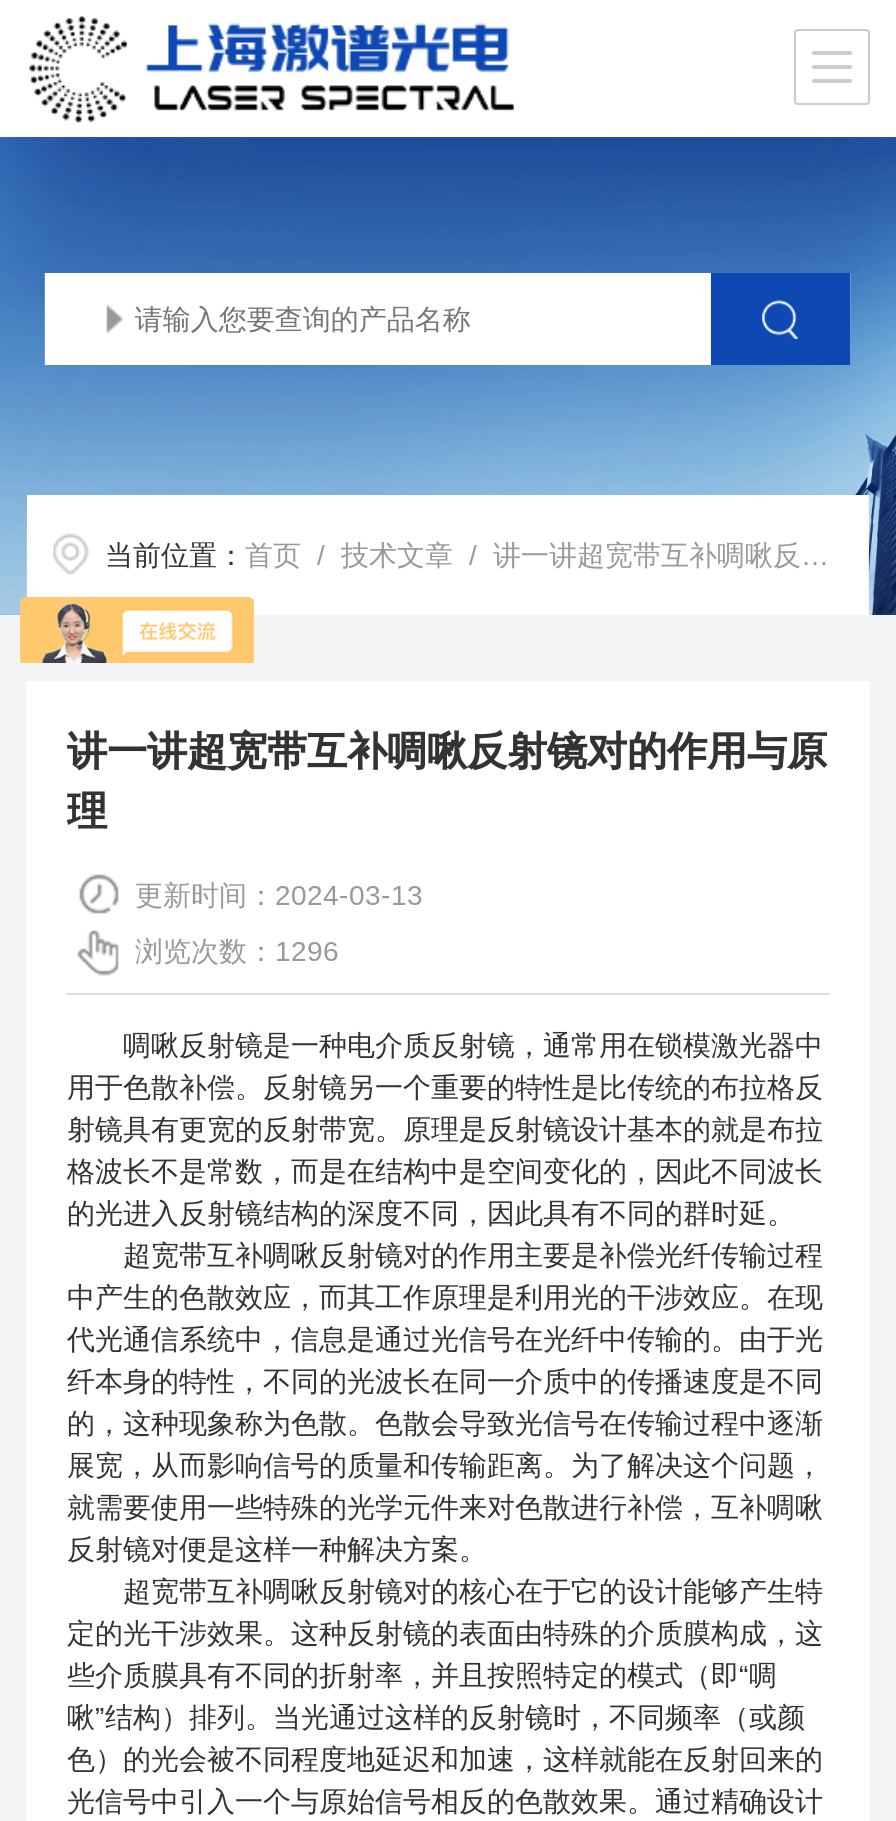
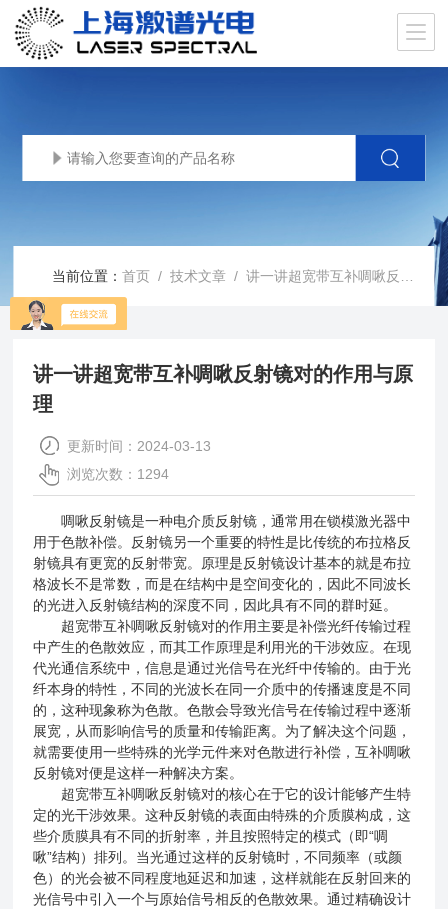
[135,934,339,966] 浏览次数：1296 -> [67,465,169,481] 浏览次数：1294

